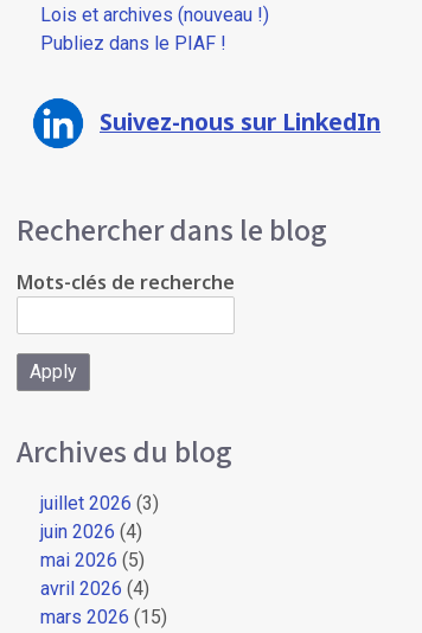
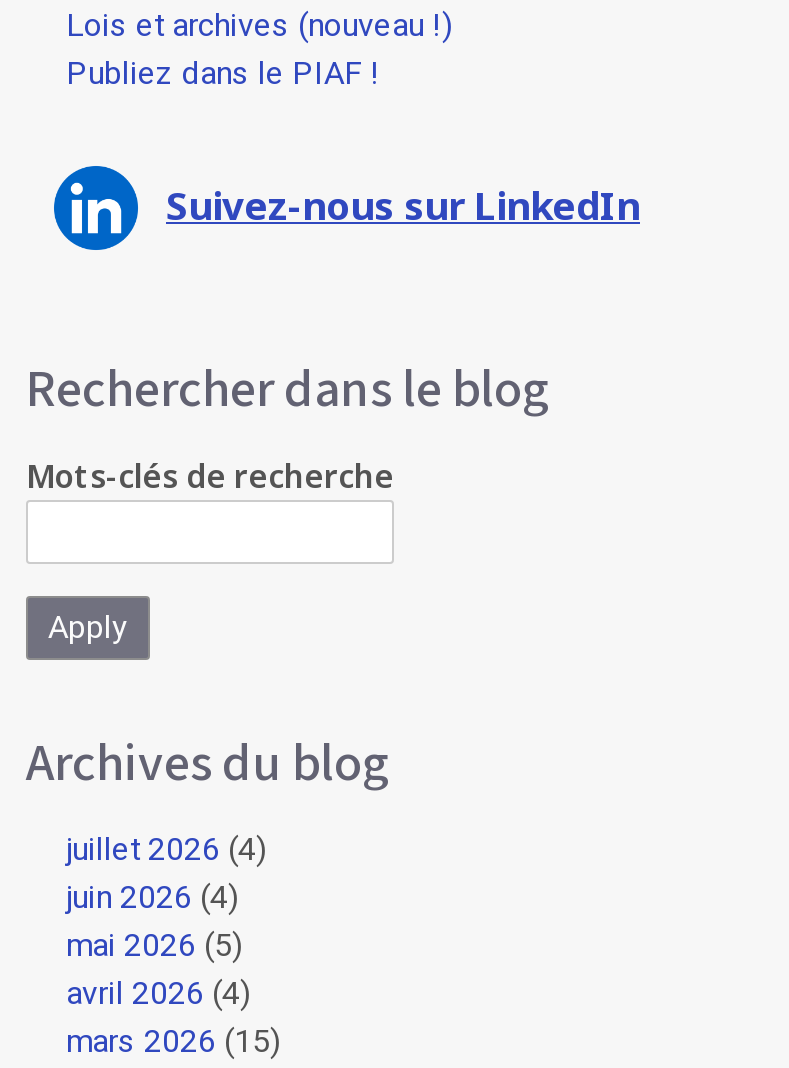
[40,493,159,515] juillet 2026 (3) -> [66,831,266,869] juillet 2026 (4)

